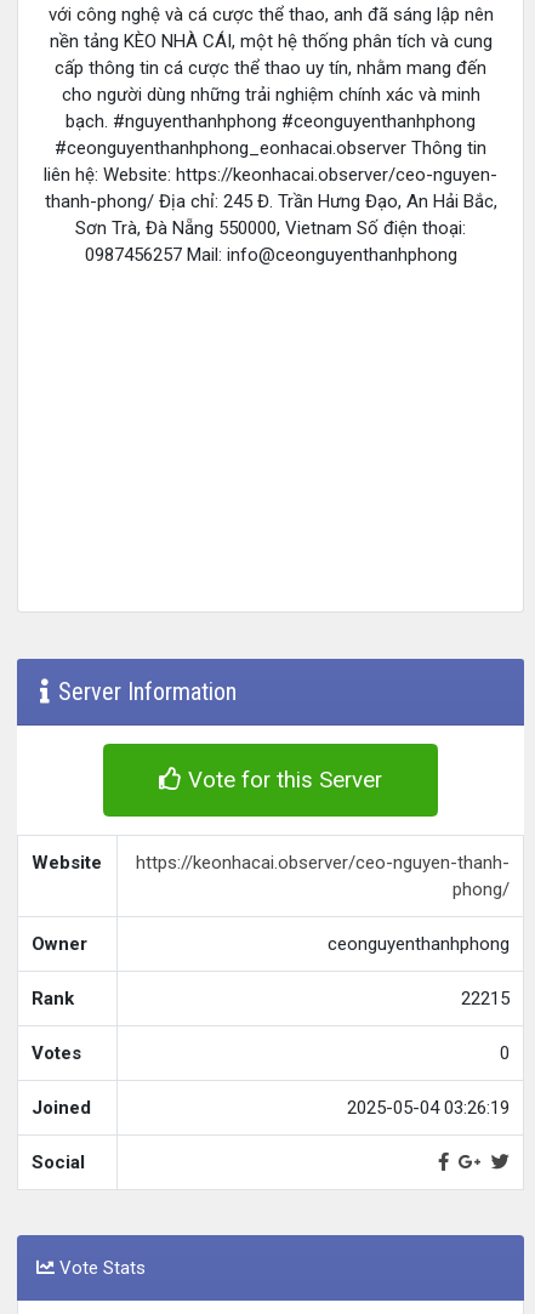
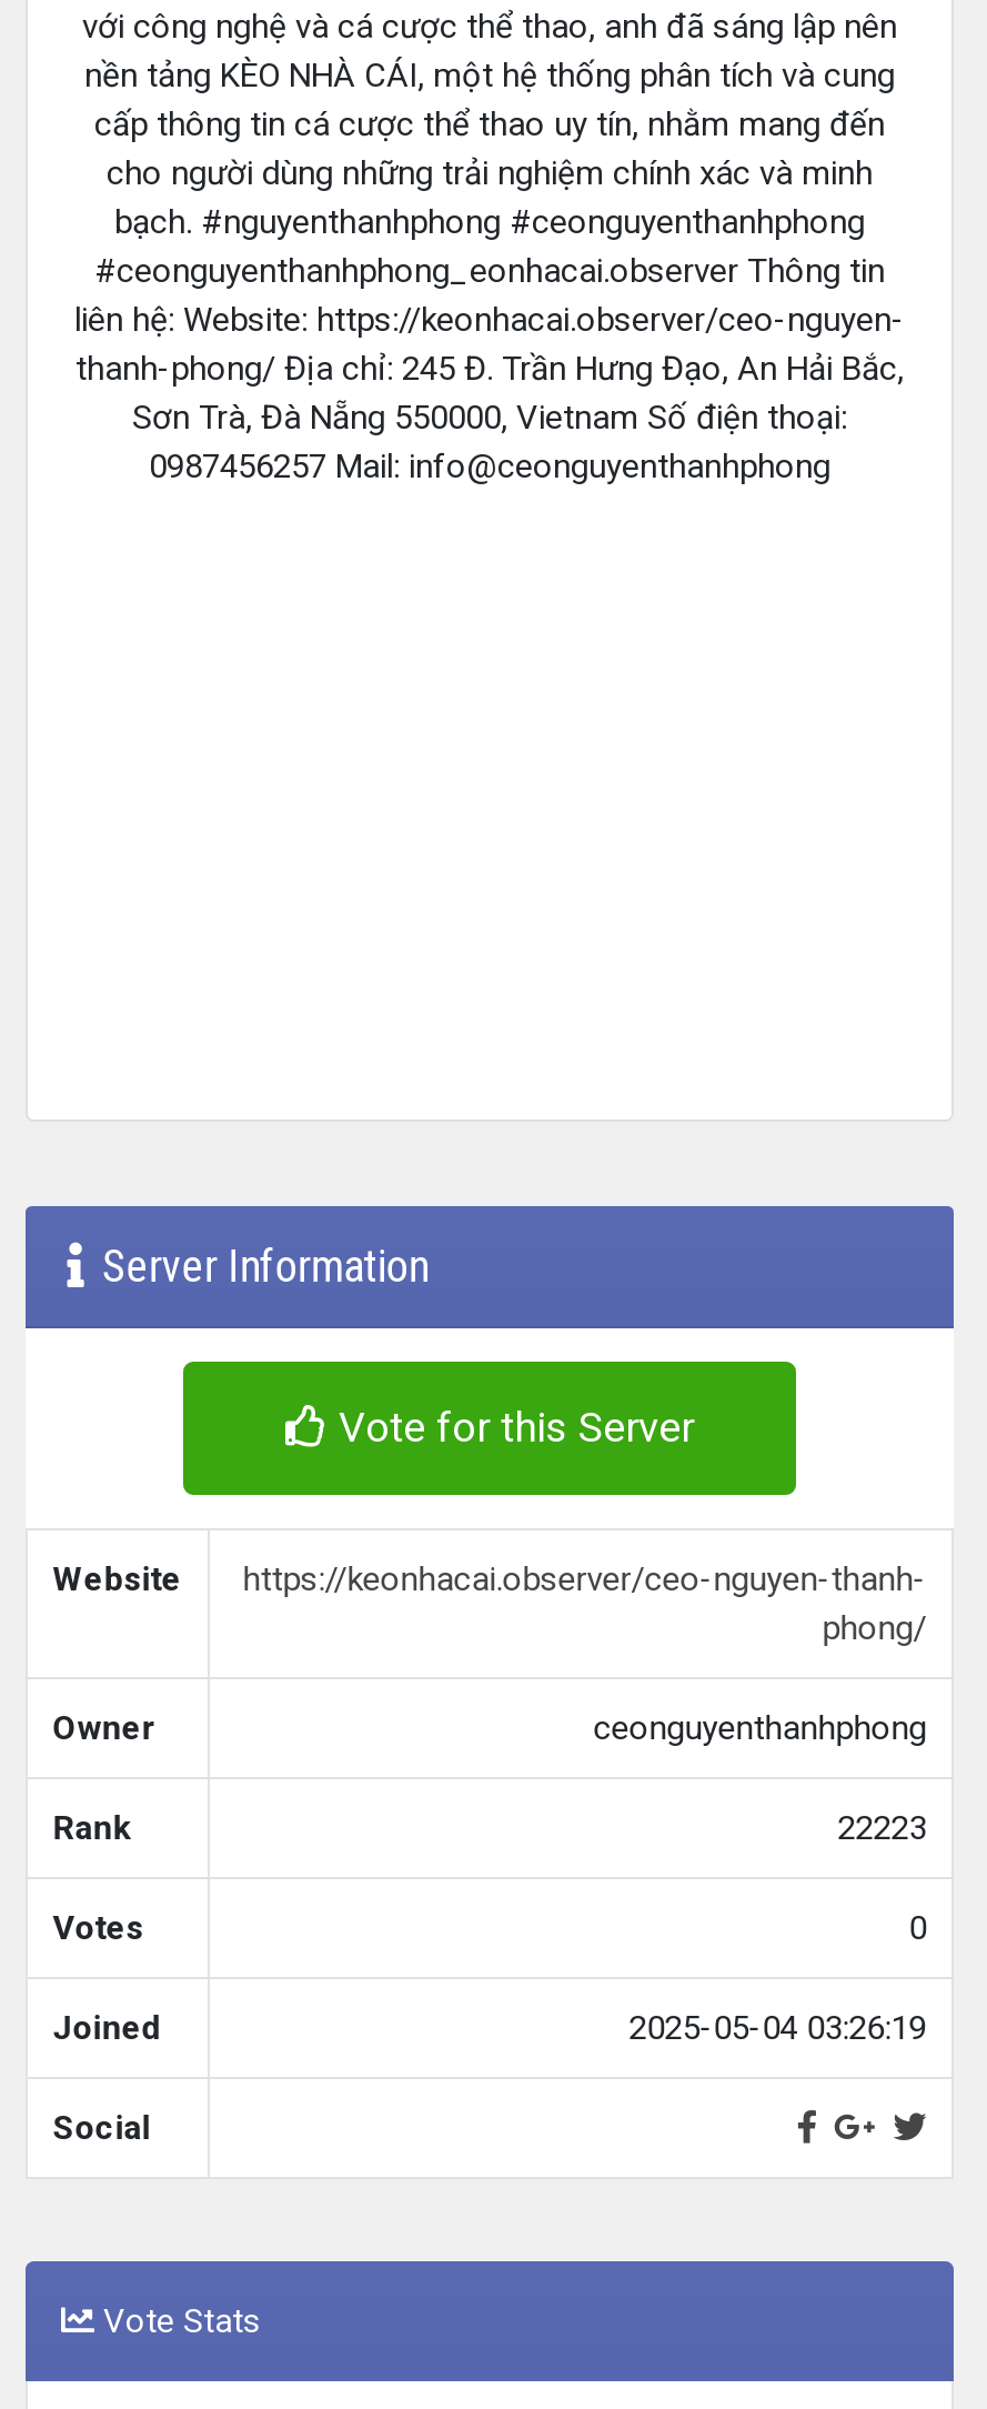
[461,988,509,1009] 22215 -> [838,1808,927,1848] 22223

